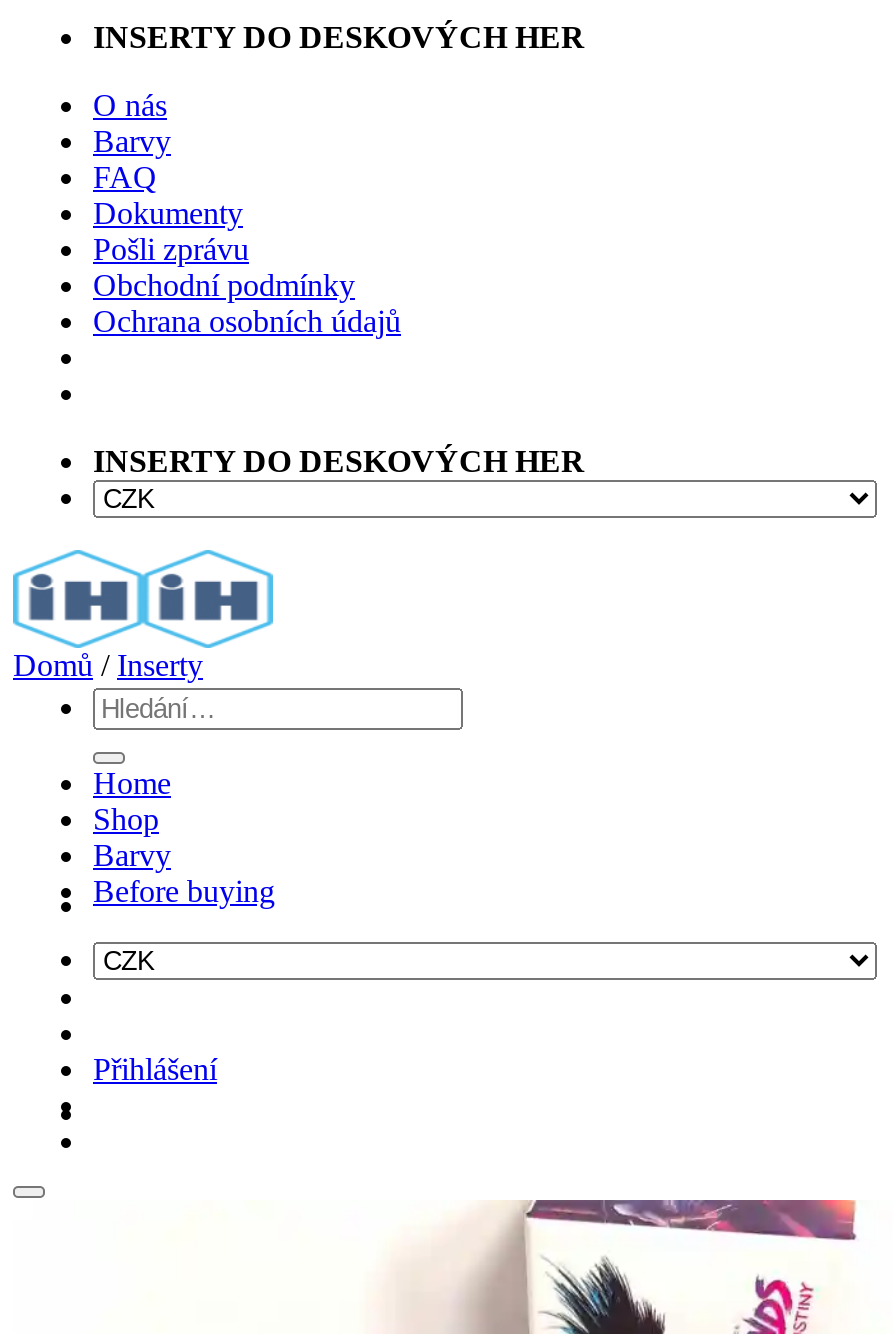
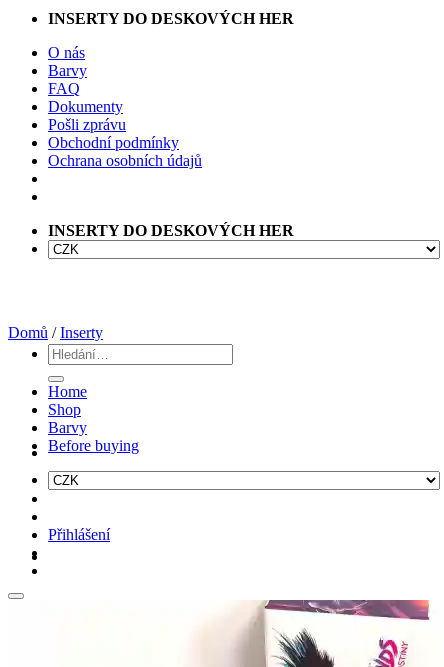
[11,548,275,650] [image] -> none

